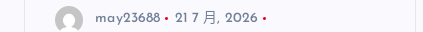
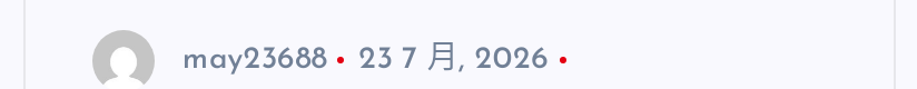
[95,11,258,26] may23688 21 7 月, 2026 -> [182,43,549,77] may23688 23 7 月, 2026

